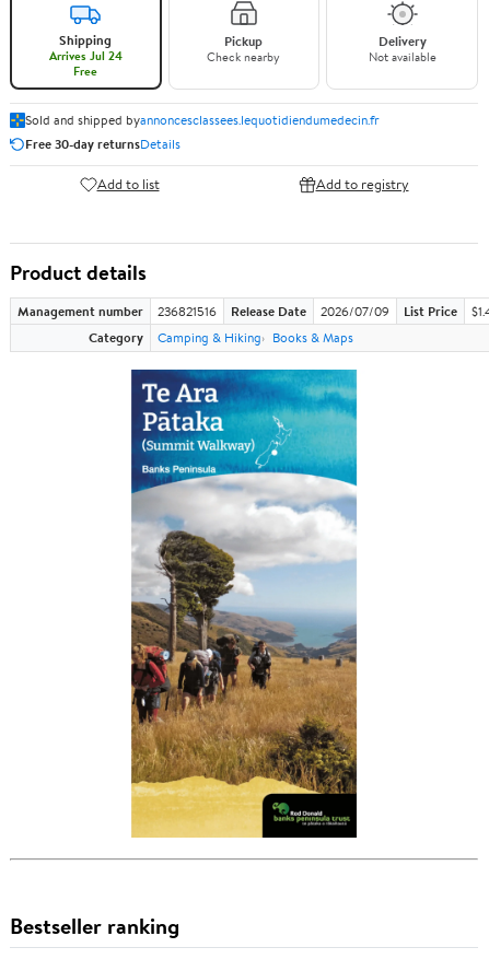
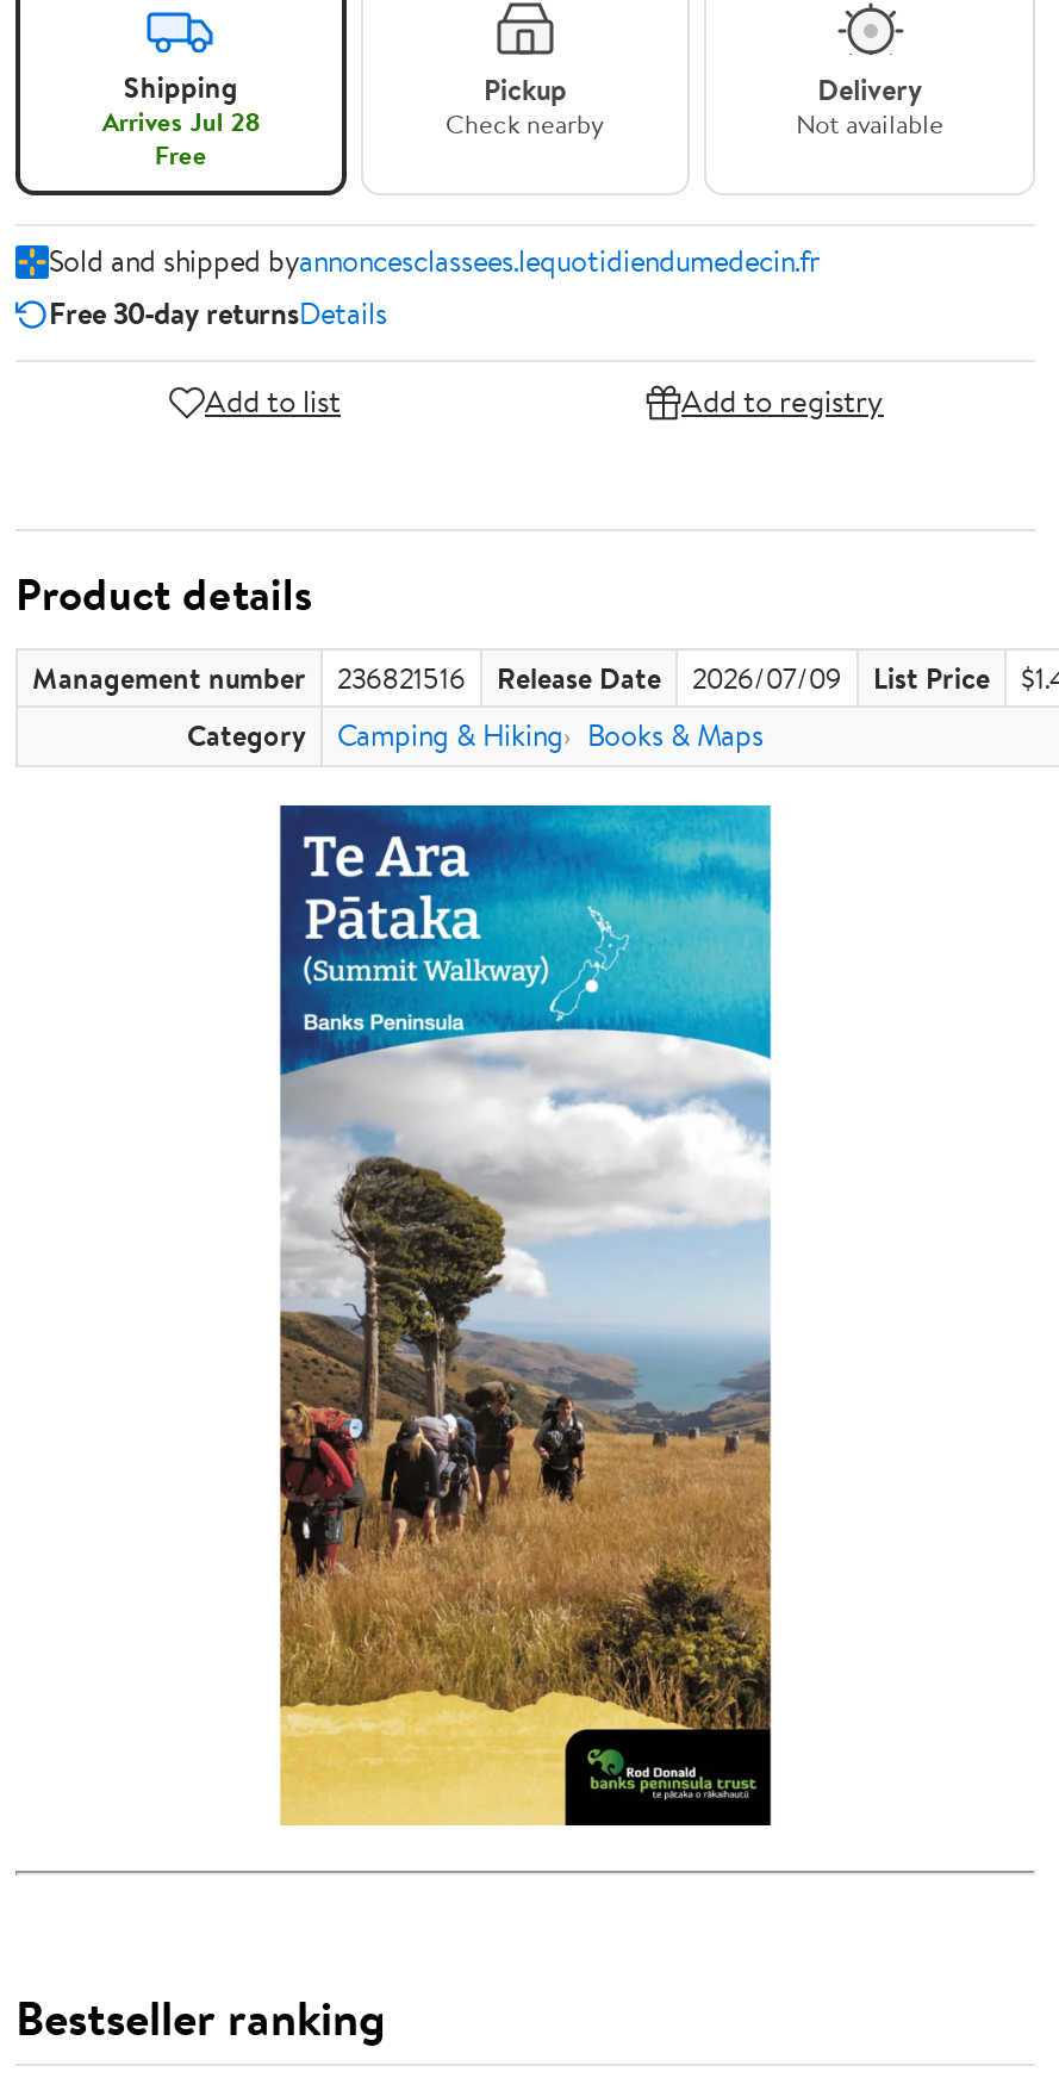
[49,47,122,65] Arrives Jul 24 -> [102,102,259,141] Arrives Jul 28

